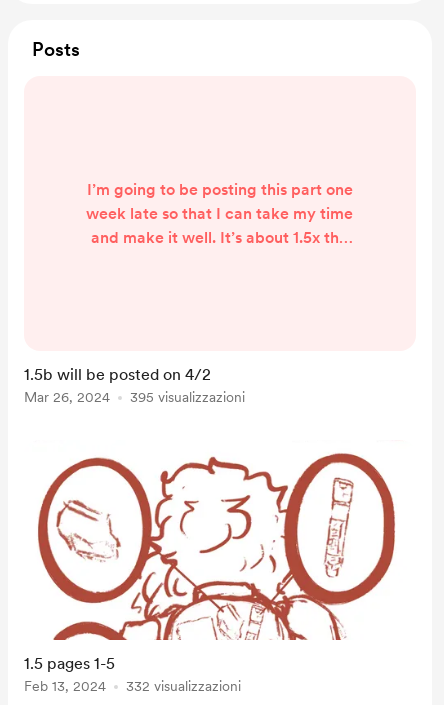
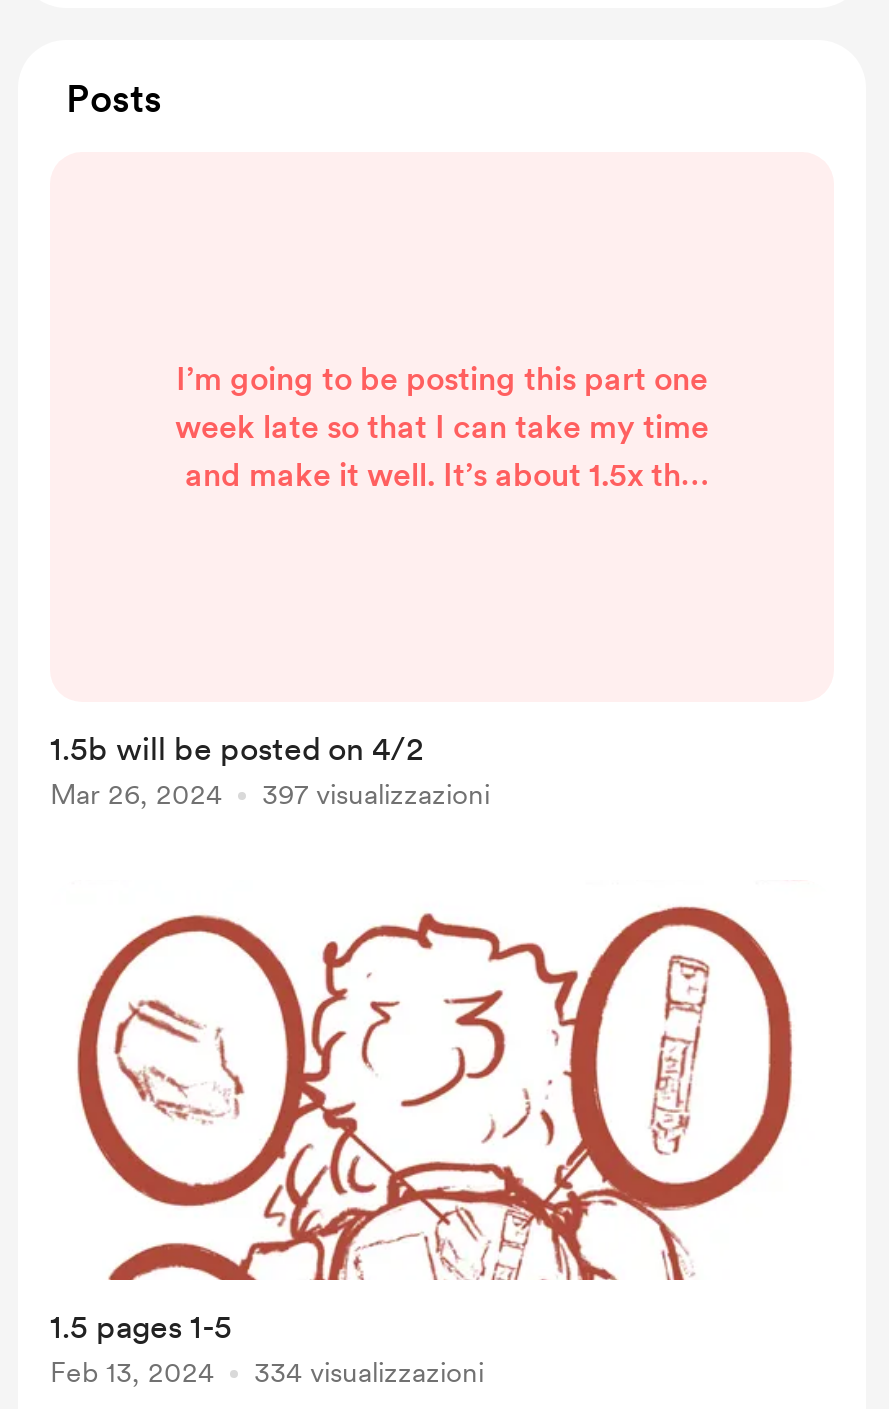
[130,389,245,405] 395 visualizzazioni -> [262,778,490,810] 397 visualizzazioni
[126,678,241,694] 332 visualizzazioni -> [254,1356,484,1388] 334 visualizzazioni

